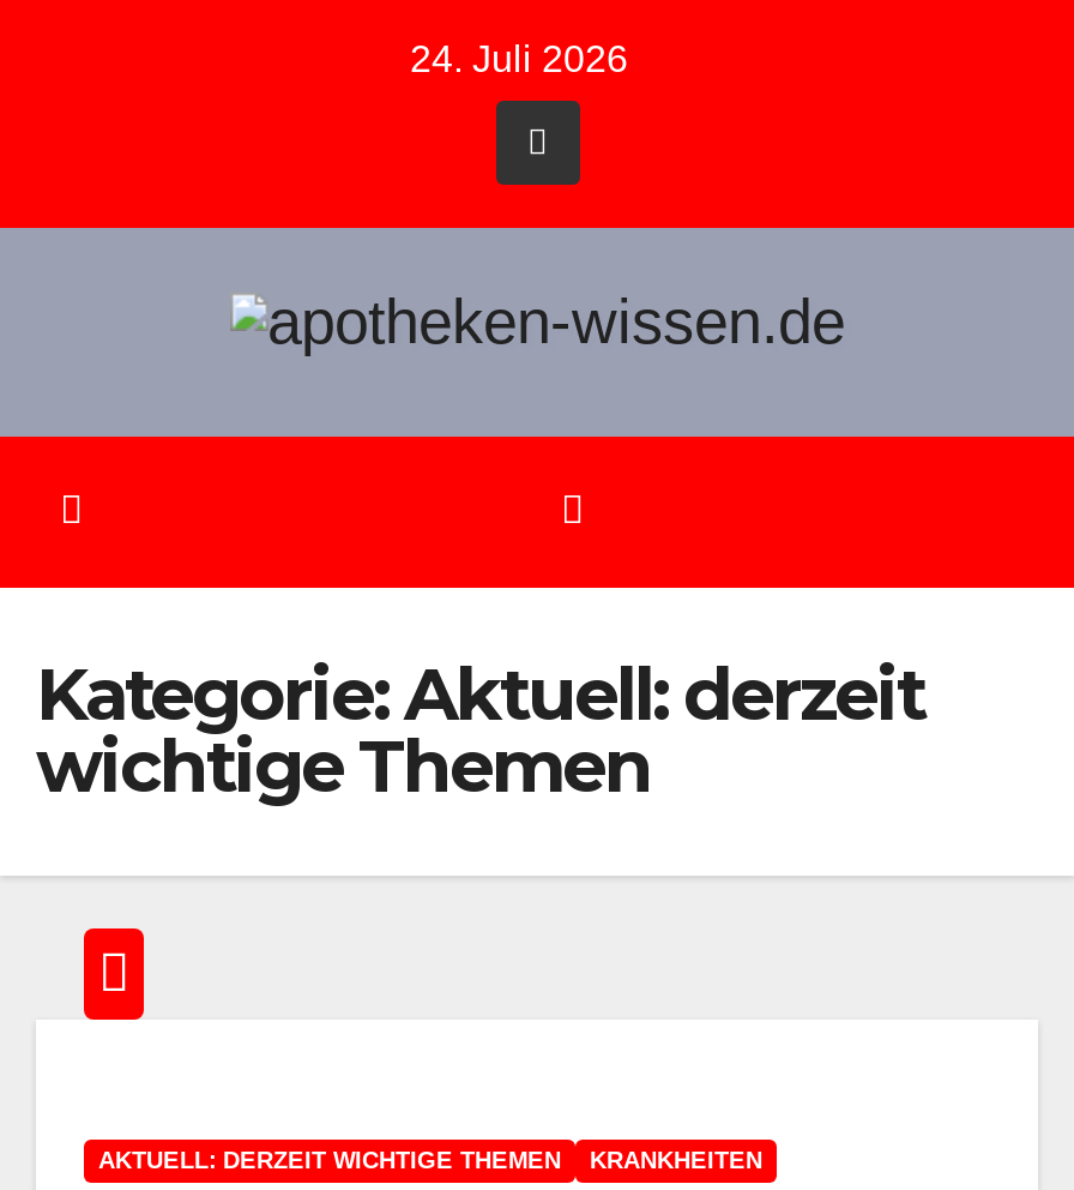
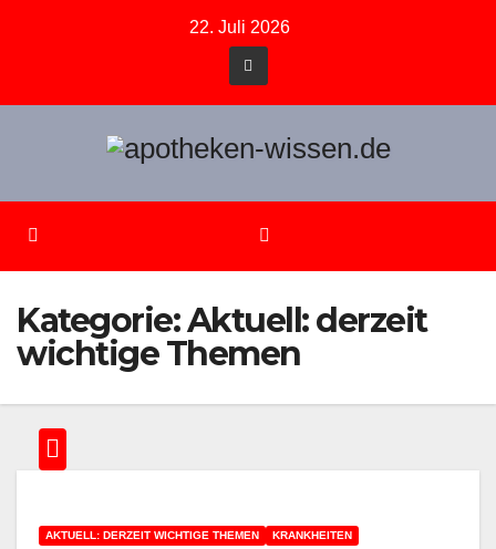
[410,38,628,79] 24. Juli 2026 -> [189,18,290,37] 22. Juli 2026

